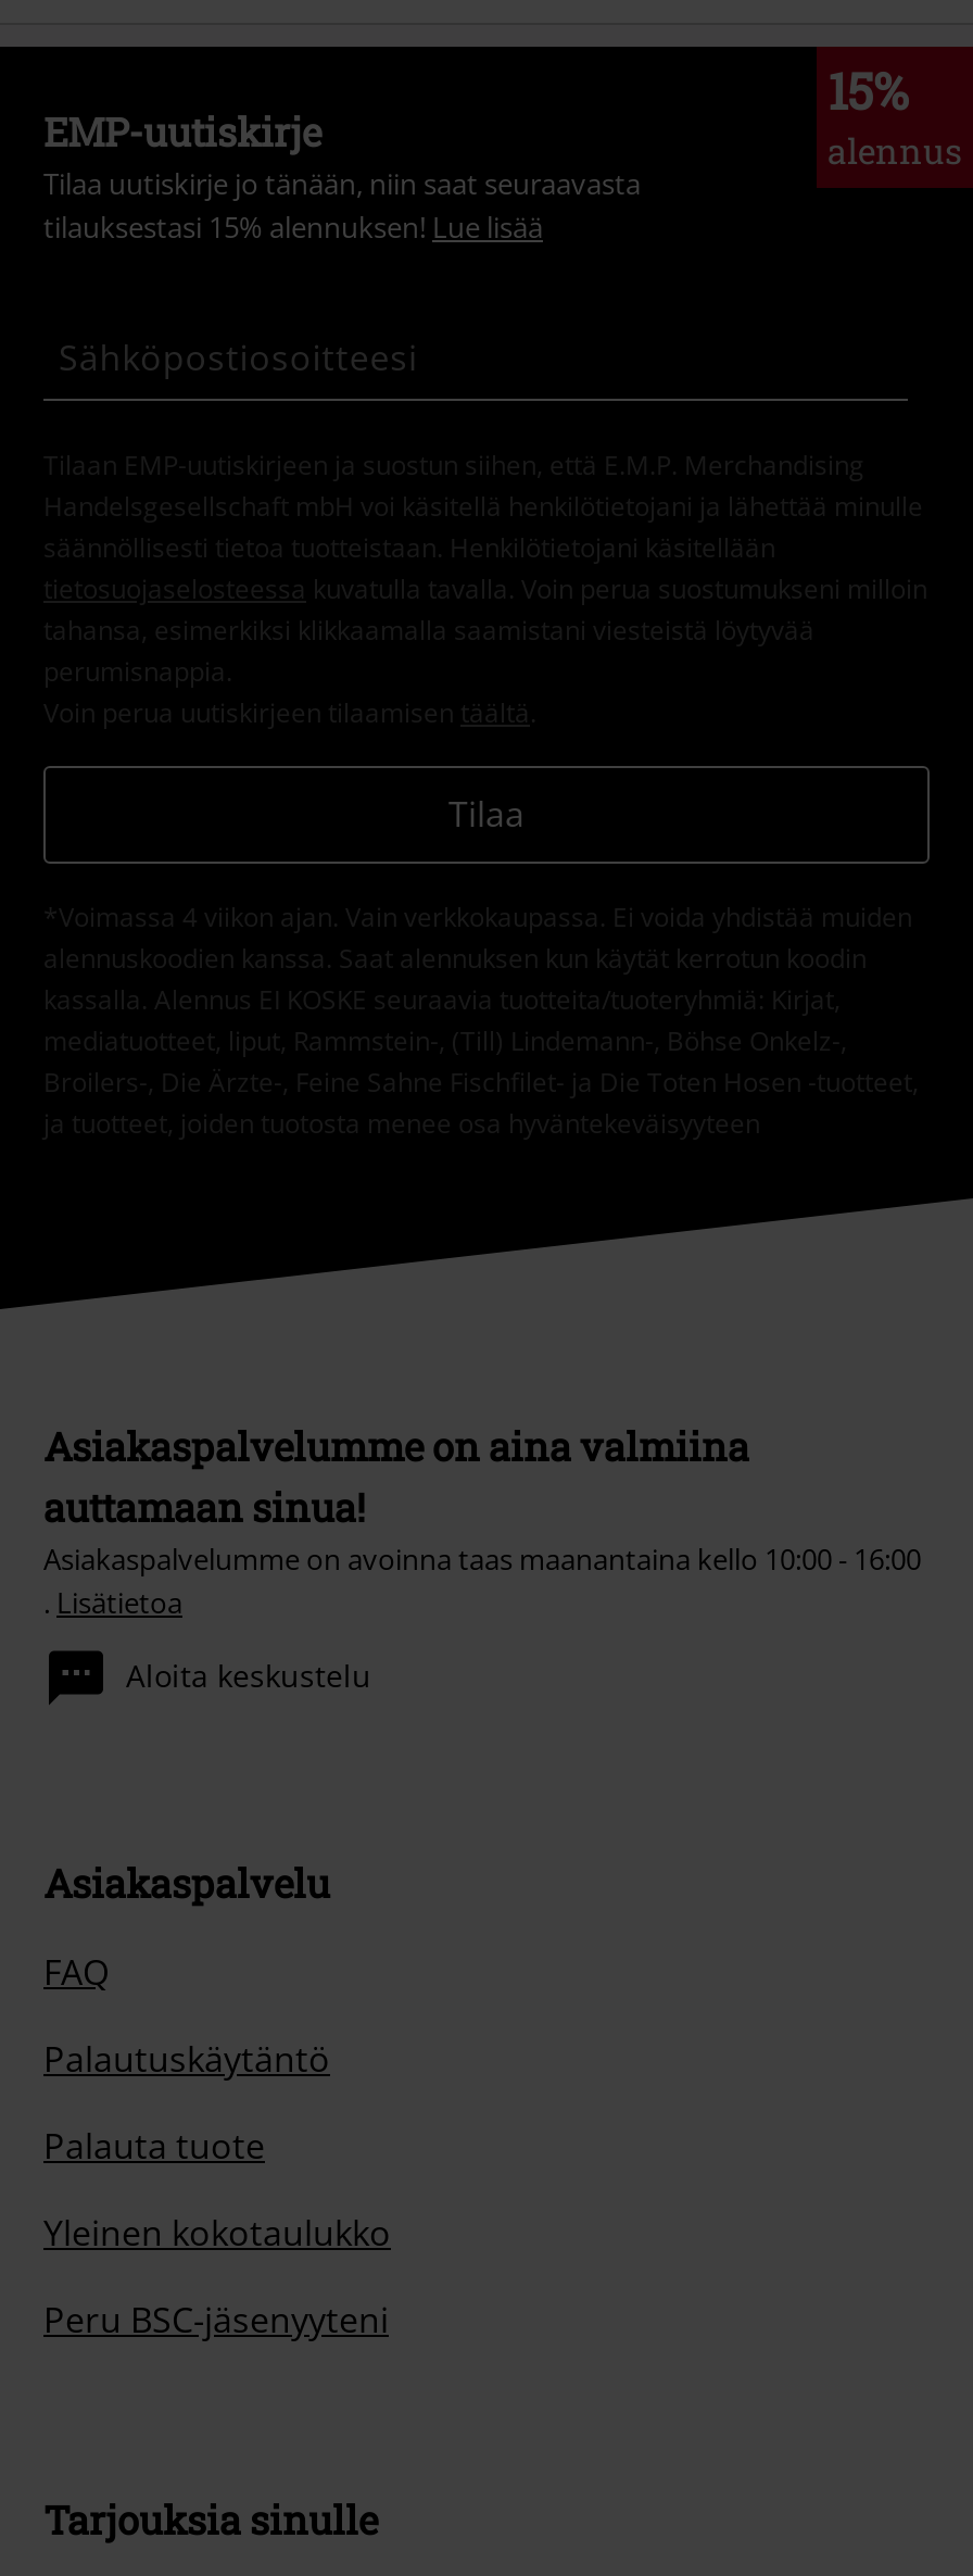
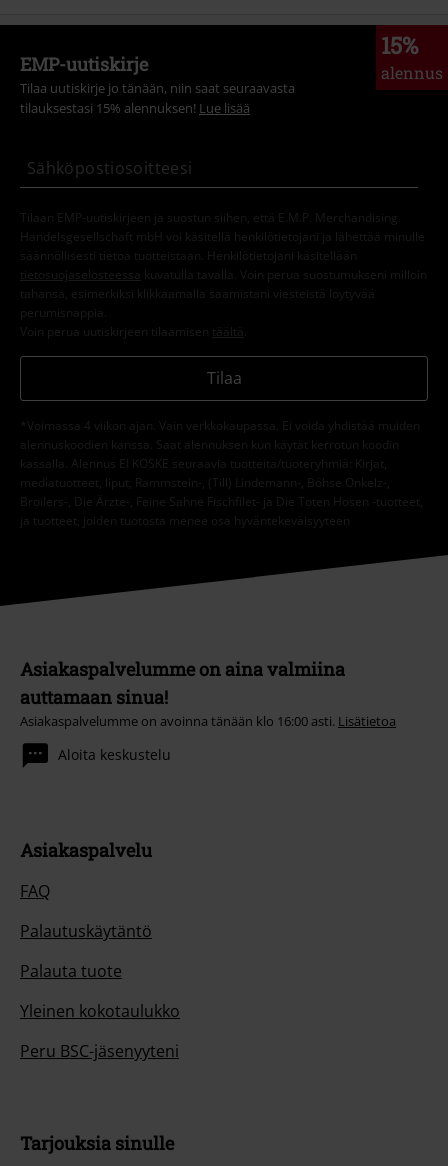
[43,1540,921,1622] Asiakaspalvelumme on avoinna taas maanantaina kello 10:00 - 16:00 | . Lisätietoa -> [20,712,396,730] Asiakaspalvelumme on avoinna tänään klo 16:00 asti. Lisätietoa

